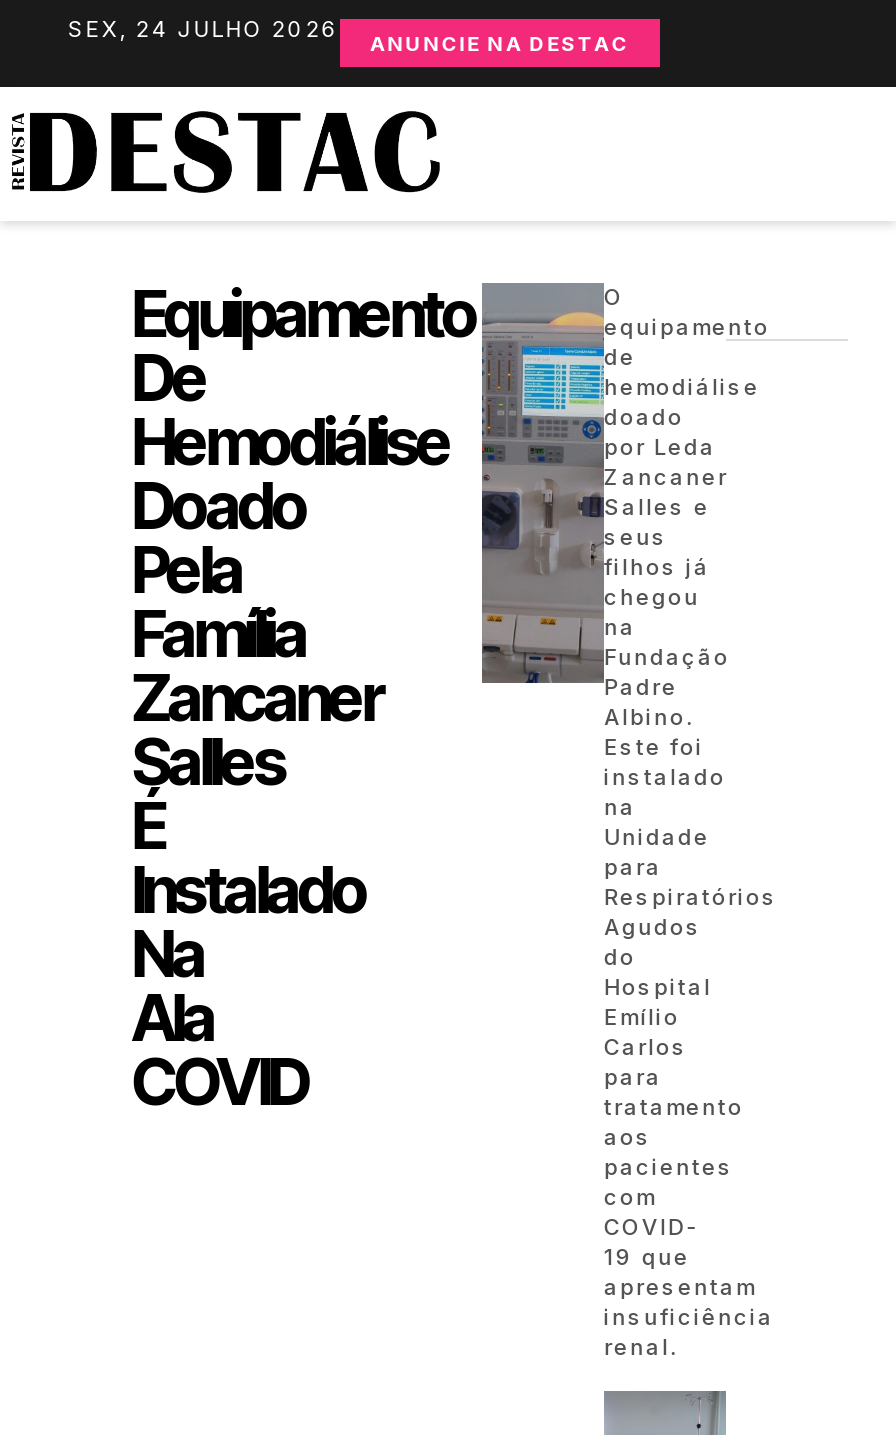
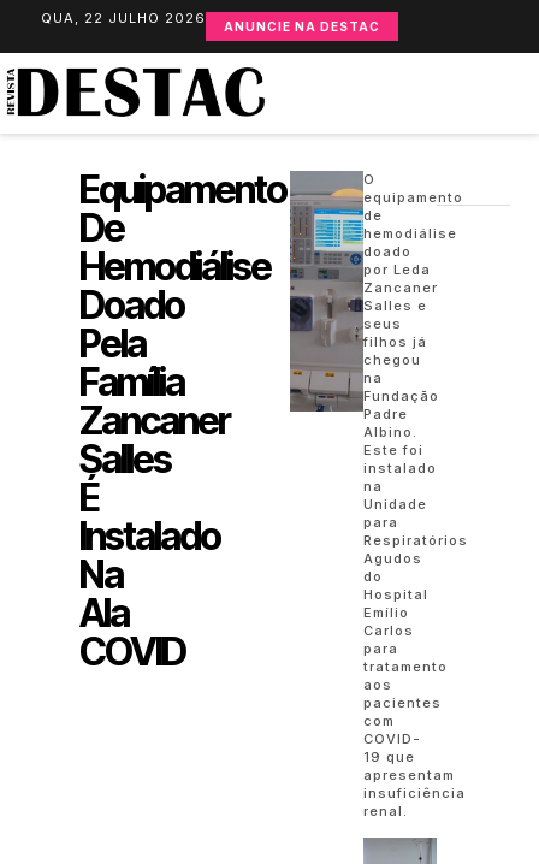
[68,15,630,55] SEX, 24 JULHO 2026 ANUNCIE NA DESTAC -> [41,10,380,34] QUA, 22 JULHO 2026 ANUNCIE NA DESTAC

